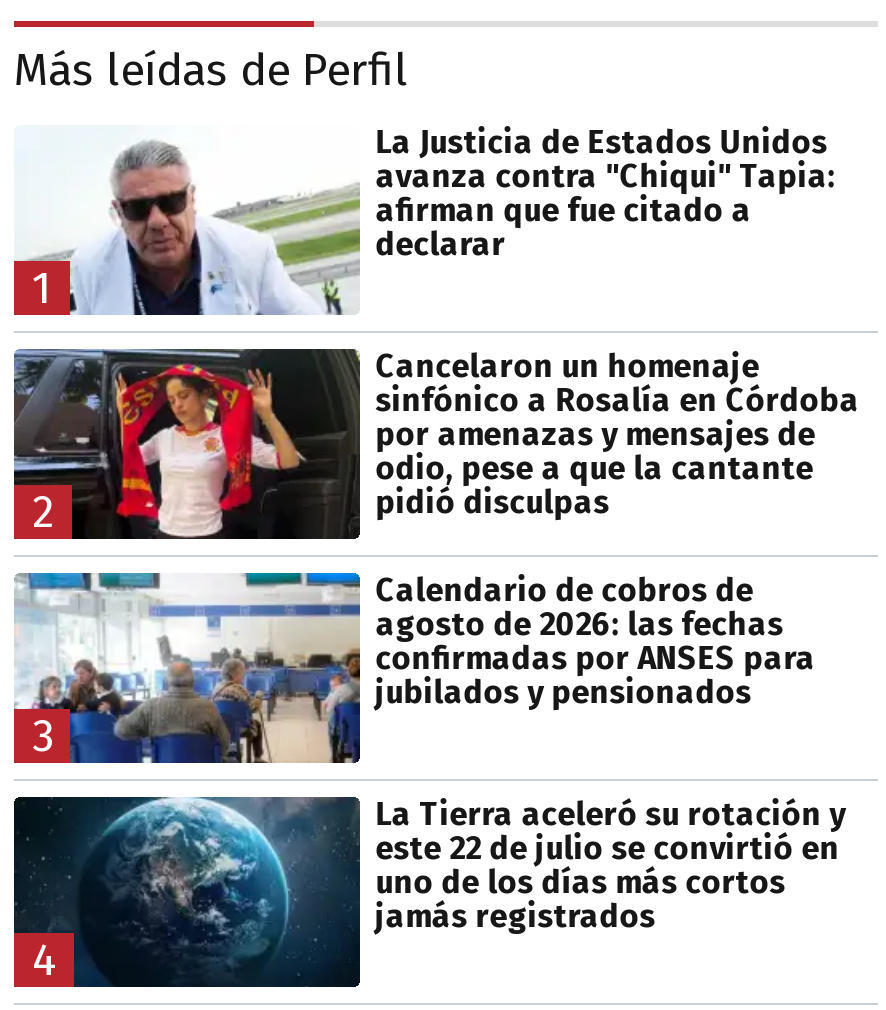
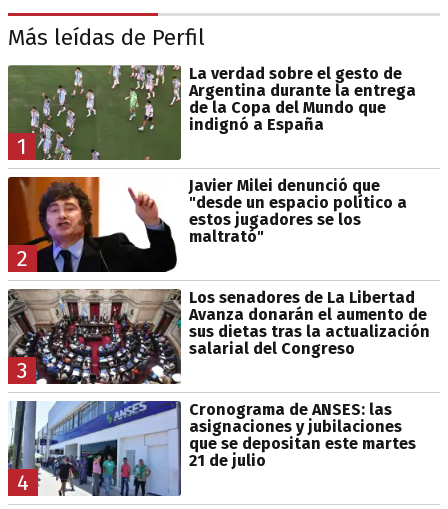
[14,123,836,317] [image] | La Justicia de Estados Unidos | avanza contra "Chiqui" Tapia: | afirman que fue citado a | declarar -> [7,64,416,161] [image] | La verdad sobre el gesto de | Argentina durante la entrega | de la Copa del Mundo que | indignó a España
[12,347,860,541] [image] | Cancelaron un homenaje | sinfónico a Rosalía en Córdoba | por amenazas y mensajes de | odio, pese a que la cantante | pidió disculpas -> [7,176,407,273] [image] | Javier Milei denunció que | "desde un espacio político a | estos jugadores se los | maltrató"
[14,571,816,765] [image] | Calendario de cobros de | agosto de 2026: las fechas | confirmadas por ANSES para | jubilados y pensionados -> [7,288,430,385] [image] | Los senadores de La Libertad | Avanza donarán el aumento de | sus dietas tras la actualización | salarial del Congreso
[12,795,846,989] [image] | La Tierra aceleró su rotación y | este 22 de julio se convirtió en | uno de los días más cortos | jamás registrados -> [7,400,416,497] [image] | Cronograma de ANSES: las | asignaciones y jubilaciones | que se depositan este martes | 21 de julio

